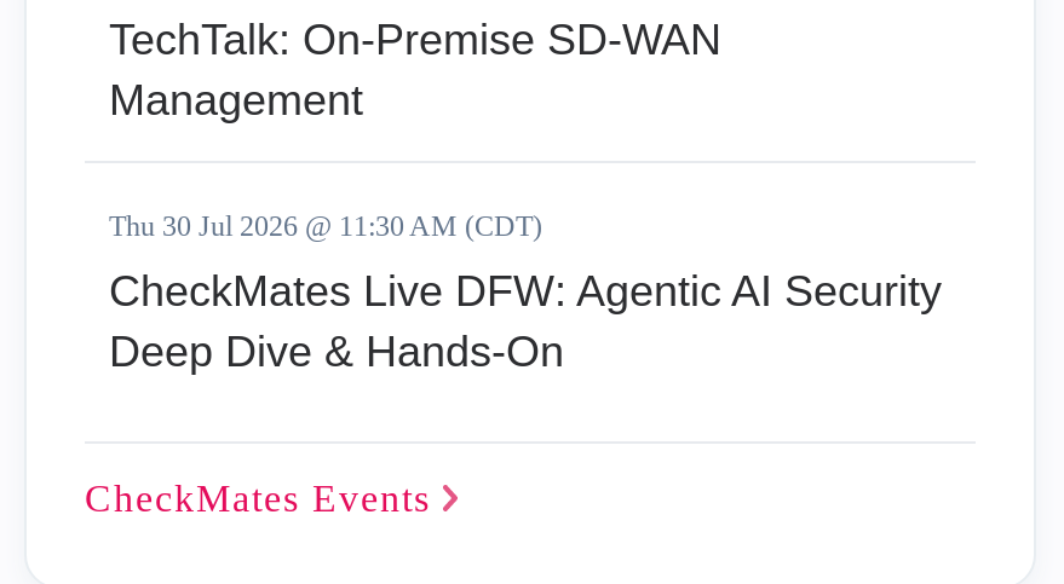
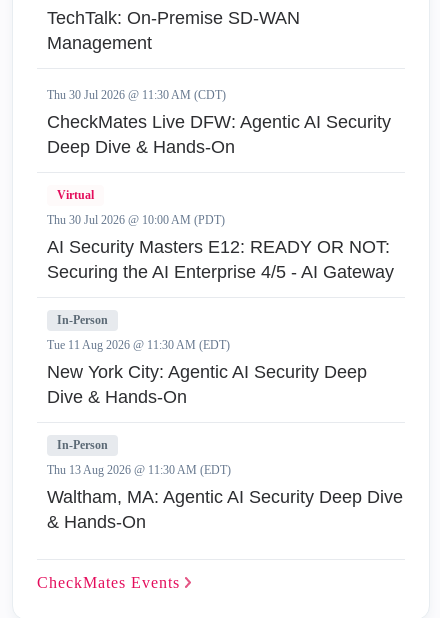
none -> [47,188,403,532] Virtual | Thu 30 Jul 2026 @ 10:00 AM (PDT) | AI Security Masters E12: READY OR NOT: | Securing the AI Enterprise 4/5 - AI Gateway | In-Person | Tue 11 Aug 2026 @ 11:30 AM (EDT) | New York City: Agentic AI Security Deep | Dive & Hands-On | In-Person | Thu 13 Aug 2026 @ 11:30 AM (EDT) | Waltham, MA: Agentic AI Security Deep Dive | & Hands-On

